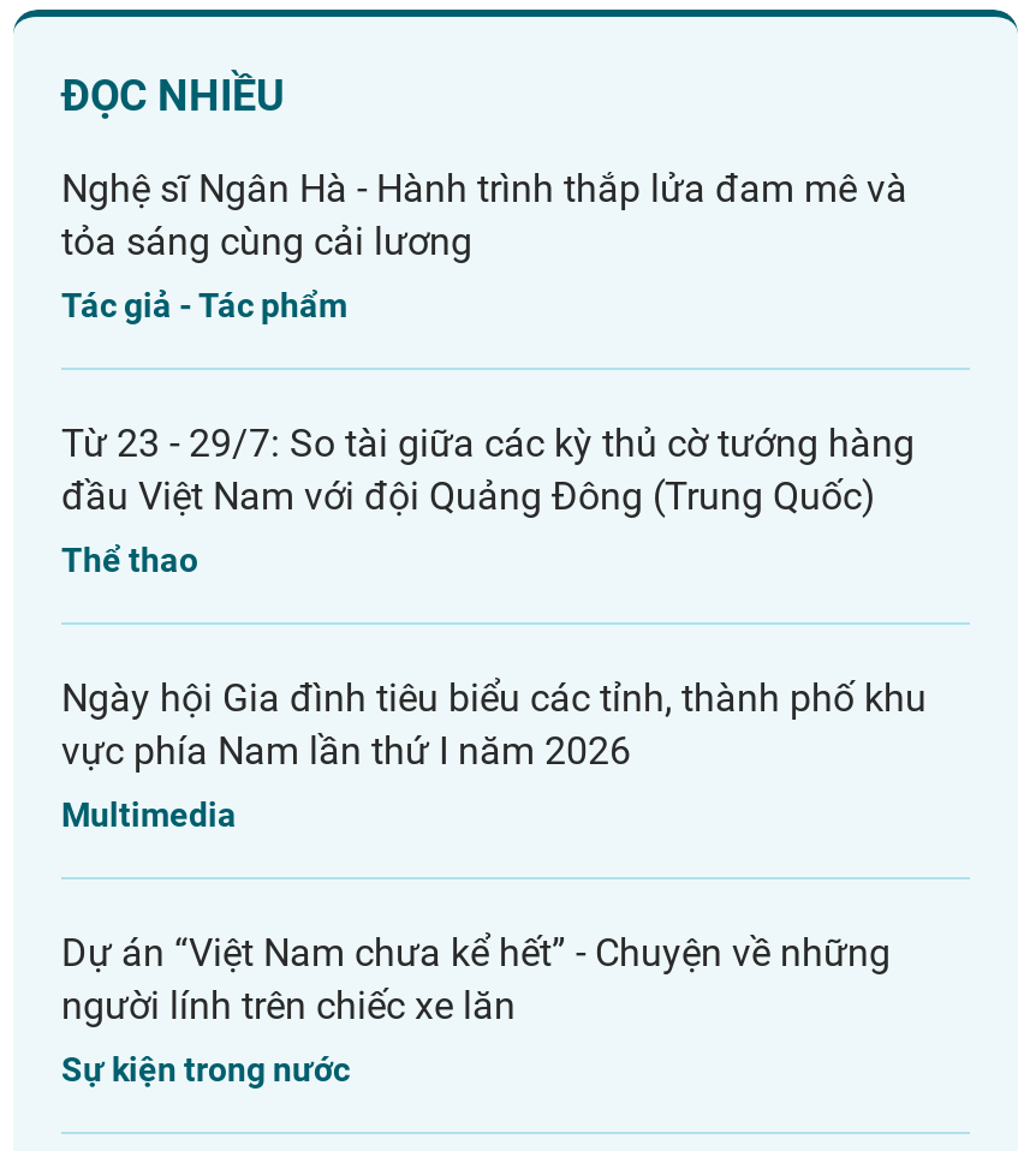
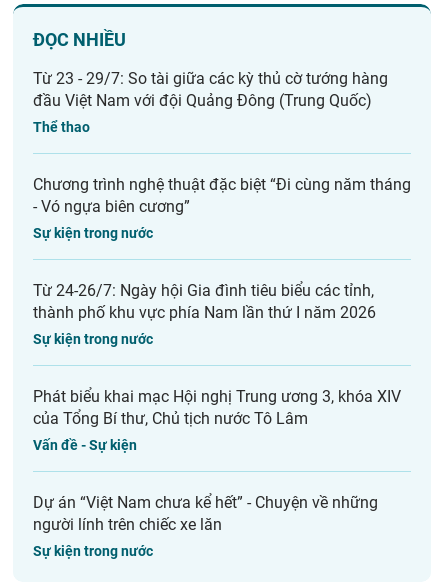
[61,165,907,324] Nghệ sĩ Ngân Hà - Hành trình thắp lửa đam mê và | tỏa sáng cùng cải lương | Tác giả - Tác phẩm -> none
moved [61,420,915,578] -> [33,69,388,135]: Từ 23 - 29/7: So tài giữa các kỳ thủ cờ tướng hàng | đầu Việt Nam với đội Quảng Đông (Trung Quốc) | Thể thao
[61,675,927,833] Ngày hội Gia đình tiêu biểu các tỉnh, thành phố khu | vực phía Nam lần thứ I năm 2026 | Multimedia -> [33,175,411,453] Chương trình nghệ thuật đặc biệt “Đi cùng năm tháng | - Vó ngựa biên cương” | Sự kiện trong nước | Từ 24-26/7: Ngày hội Gia đình tiêu biểu các tỉnh, | thành phố khu vực phía Nam lần thứ I năm 2026 | Sự kiện trong nước | Phát biểu khai mạc Hội nghị Trung ương 3, khóa XIV | của Tổng Bí thư, Chủ tịch nước Tô Lâm | Vấn đề - Sự kiện

